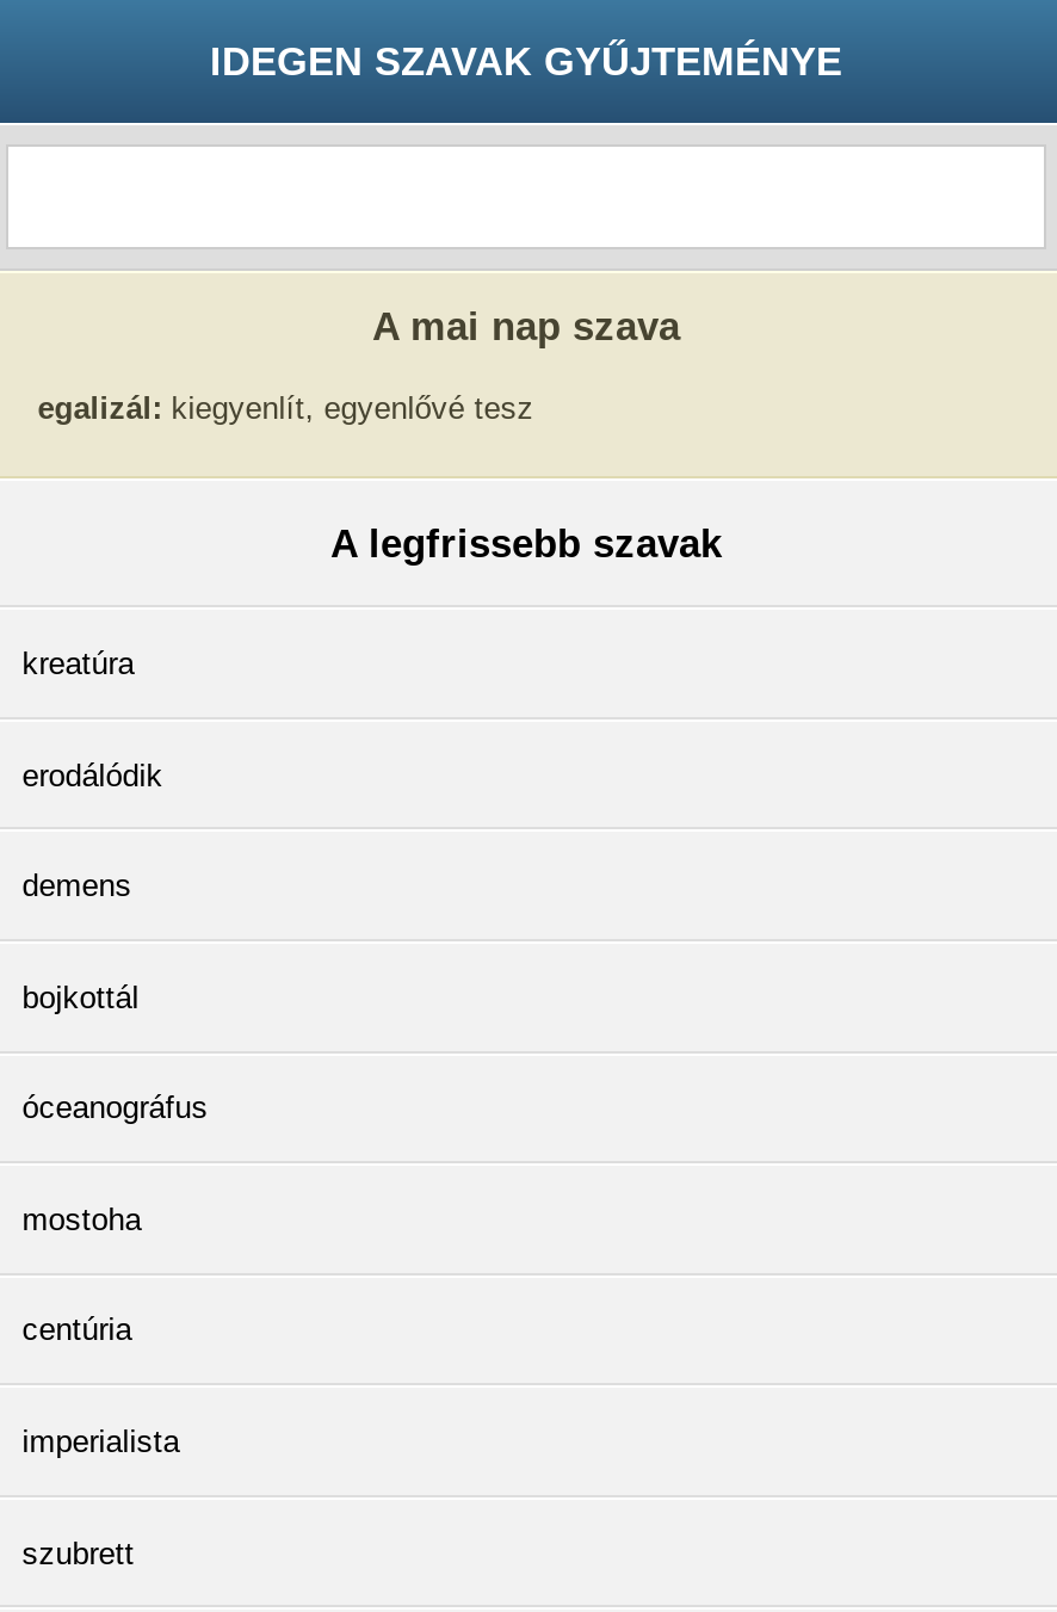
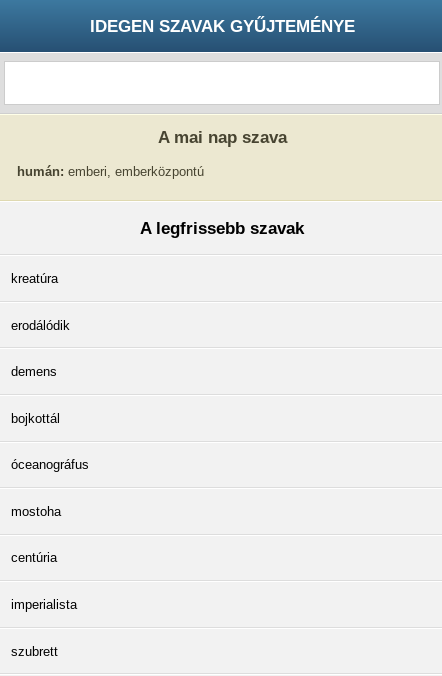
[37,389,534,425] egalizál: kiegyenlít, egyenlővé tesz -> [17,164,204,179] humán: emberi, emberközpontú

